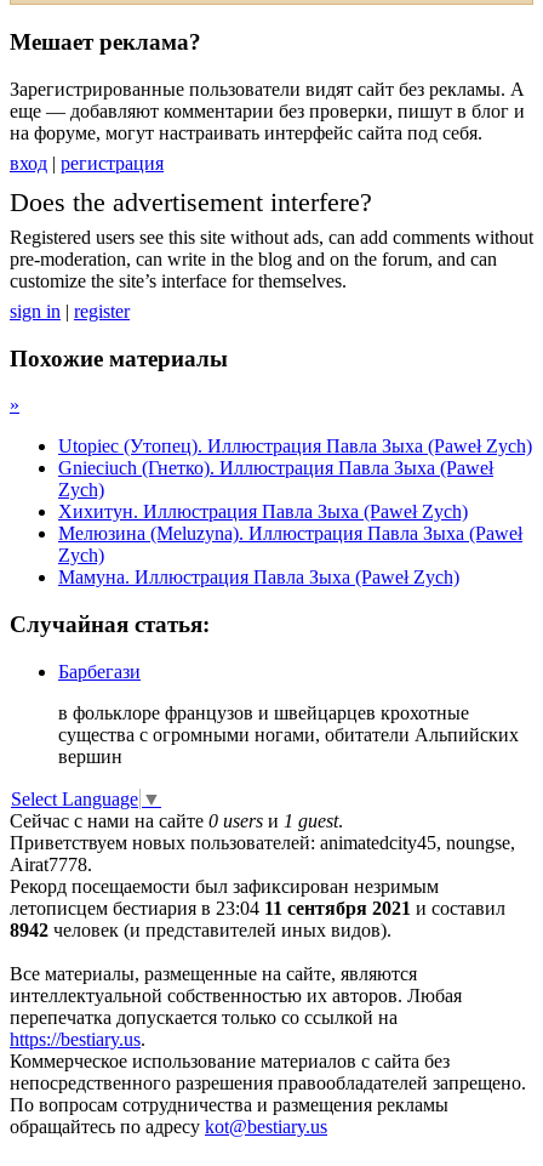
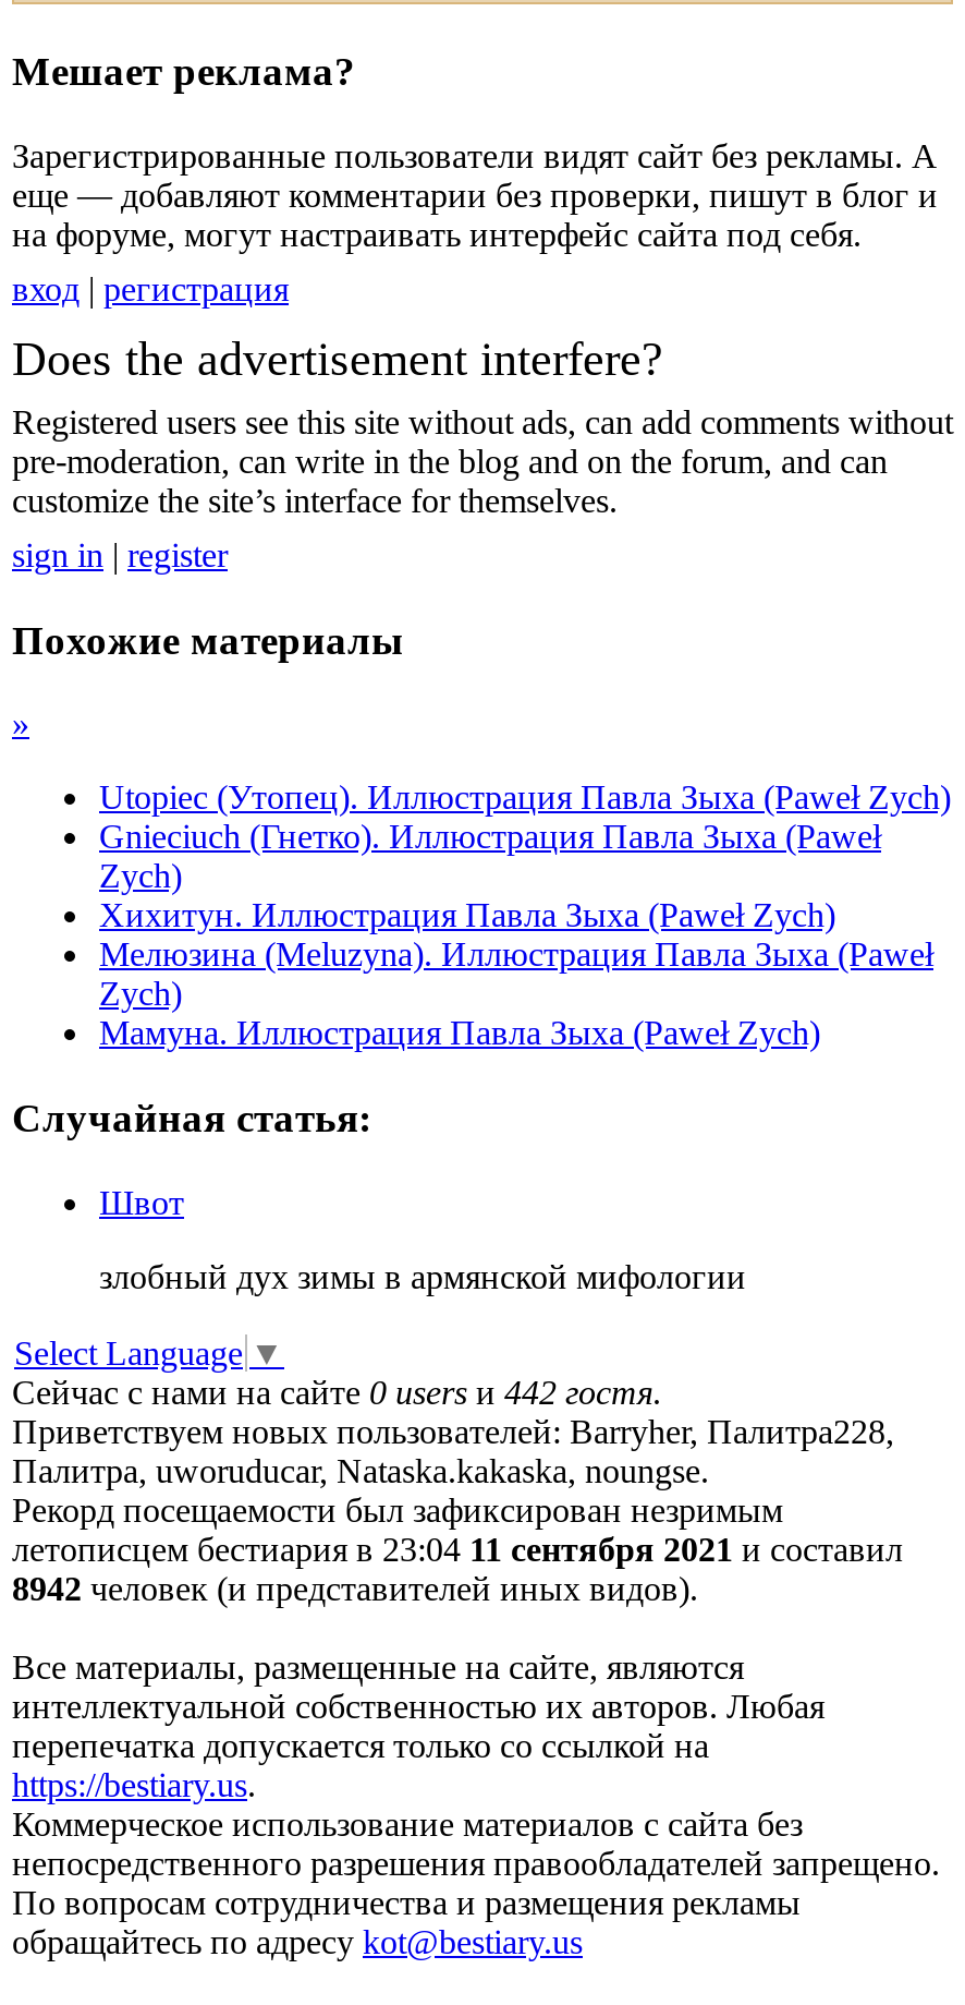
[58,661,141,682] Барбегази -> [99,1183,184,1220] Швот
[58,702,519,766] в фольклоре французов и швейцарцев крохотные | существа с огромными ногами, обитатели Альпийских | вершин -> [99,1258,746,1295] злобный дух зимы в армянской мифологии
[10,810,515,875] Сейчас с нами на сайте 0 users и 1 guest. | Приветствуем новых пользователей: animatedcity45, noungse, | Airat7778. -> [12,1374,894,1489] Сейчас с нами на сайте 0 users и 442 гостя. | Приветствуем новых пользователей: Barryher, Палитра228, | Палитра, uworuducar, Nataska.kakaska, noungse.

